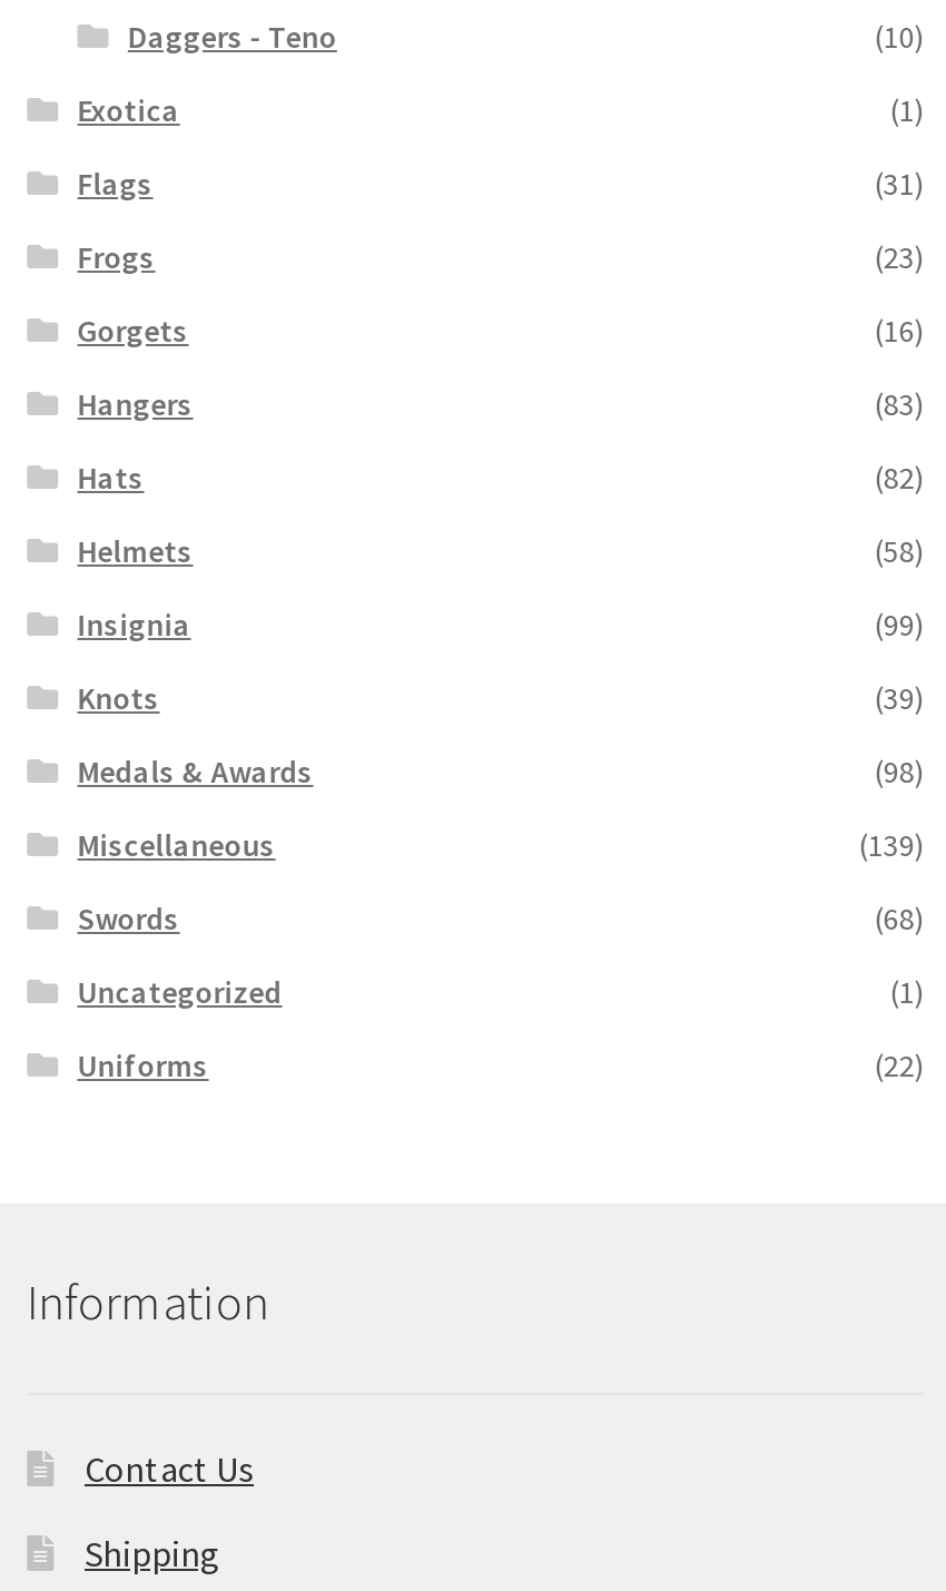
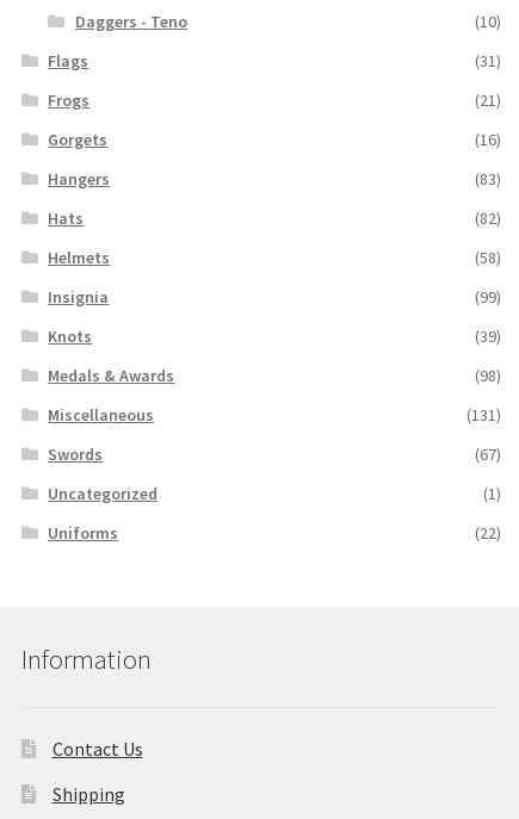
[77,91,924,131] Exotica | (1) -> none
[875,238,924,278] (23) -> [475,89,502,111] (21)
[859,826,924,866] (139) -> [467,404,502,425] (131)
[875,899,924,939] (68) -> [475,443,502,465] (67)

